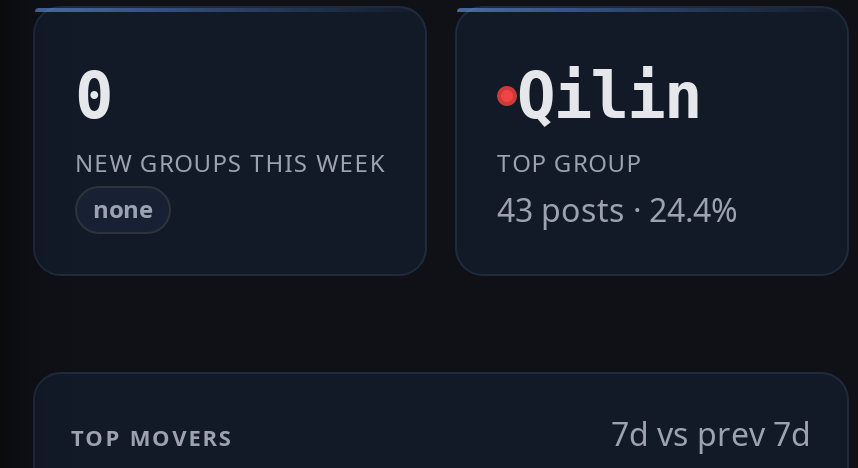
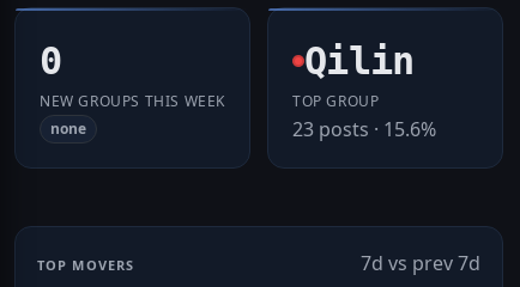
[497,188,737,232] 43 posts · 24.4% -> [292,116,436,142] 23 posts · 15.6%

